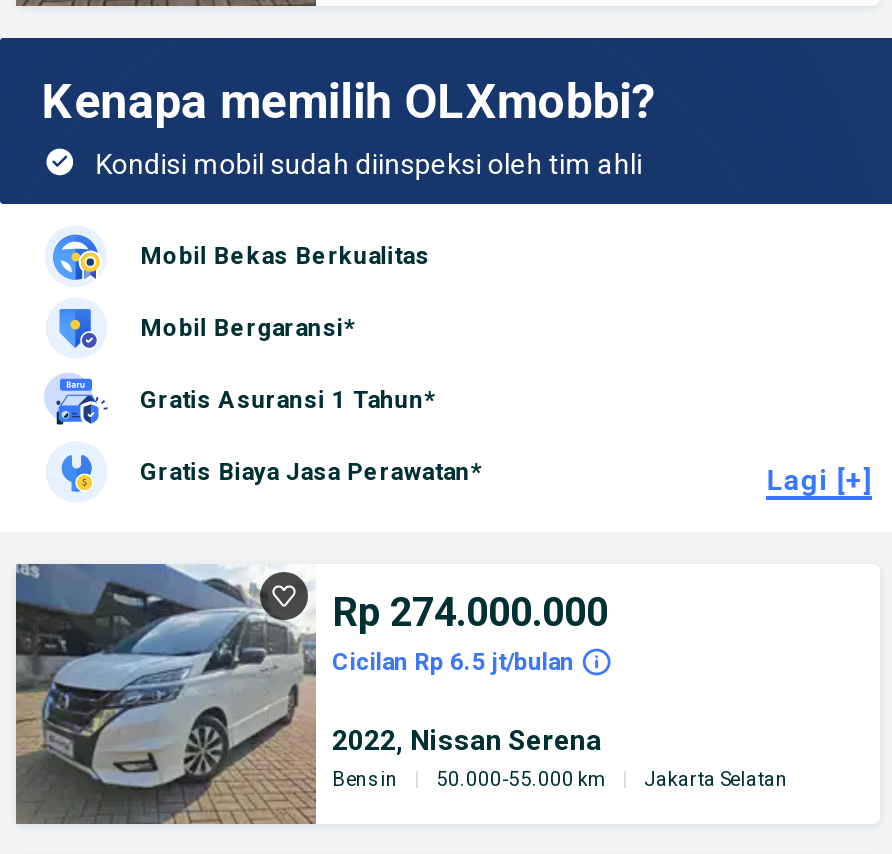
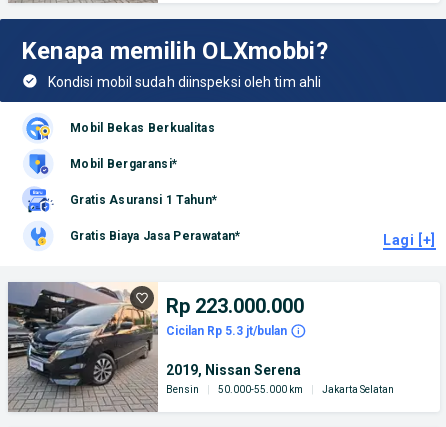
[14,562,608,824] [image] | Rp 274.000.000 -> [7,282,304,411] [image] | Rp 223.000.000
[332,648,574,676] Cicilan Rp 6.5 jt/bulan -> [166,324,287,338] Cicilan Rp 5.3 jt/bulan
[332,724,602,756] 2022, Nissan Serena -> [166,362,301,378] 2019, Nissan Serena

